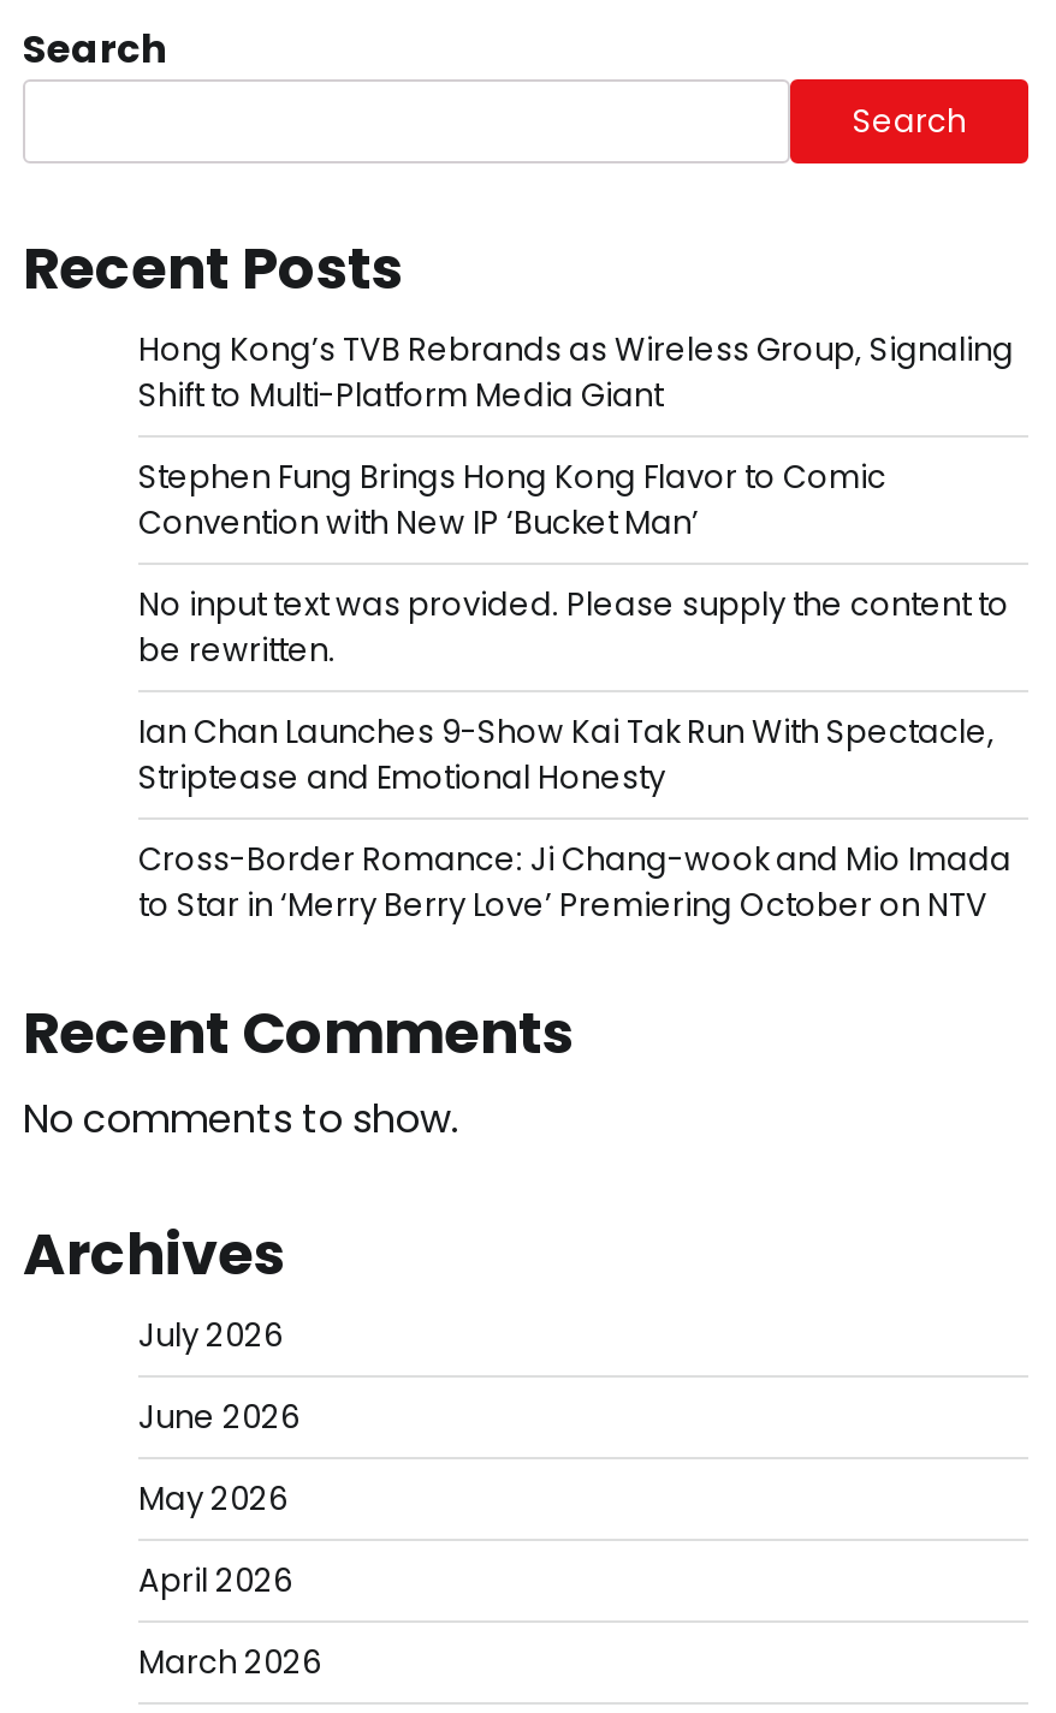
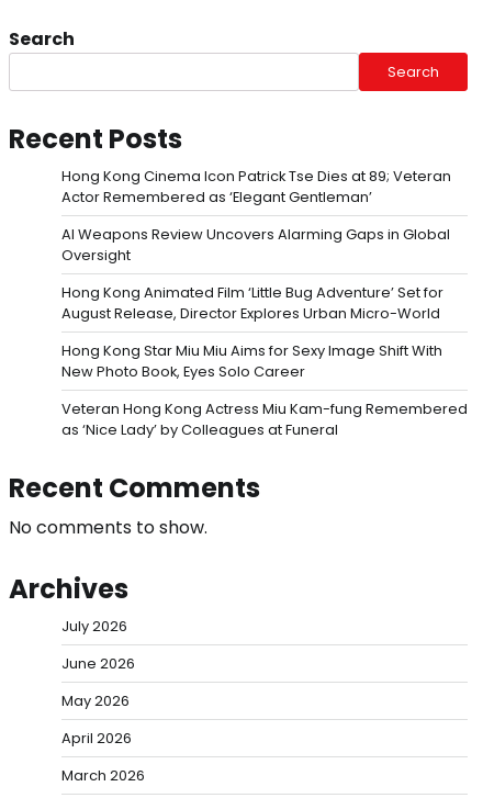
[138,328,1014,419] Hong Kong’s TVB Rebrands as Wireless Group, Signaling | Shift to Multi-Platform Media Giant -> [61,166,451,208] Hong Kong Cinema Icon Patrick Tse Dies at 89; Veteran | Actor Remembered as ‘Elegant Gentleman’
[138,455,886,547] Stephen Fung Brings Hong Kong Flavor to Comic | Convention with New IP ‘Bucket Man’ -> [61,224,450,266] AI Weapons Review Uncovers Alarming Gaps in Global | Oversight
[138,583,1009,674] No input text was provided. Please supply the content to | be rewritten. -> [61,283,443,324] Hong Kong Animated Film ‘Little Bug Adventure’ Set for | August Release, Director Explores Urban Micro-World
[138,710,995,802] Ian Chan Launches 9-Show Kai Tak Run With Spectacle, | Striptease and Emotional Honesty -> [61,341,442,382] Hong Kong Star Miu Miu Aims for Sexy Image Shift With | New Photo Book, Eyes Solo Career
[138,838,1011,929] Cross-Border Romance: Ji Chang-wook and Mio Imada | to Star in ‘Merry Berry Love’ Premiering October on NTV -> [61,399,468,441] Veteran Hong Kong Actress Miu Kam-fung Remembered | as ‘Nice Lady’ by Colleagues at Funeral

